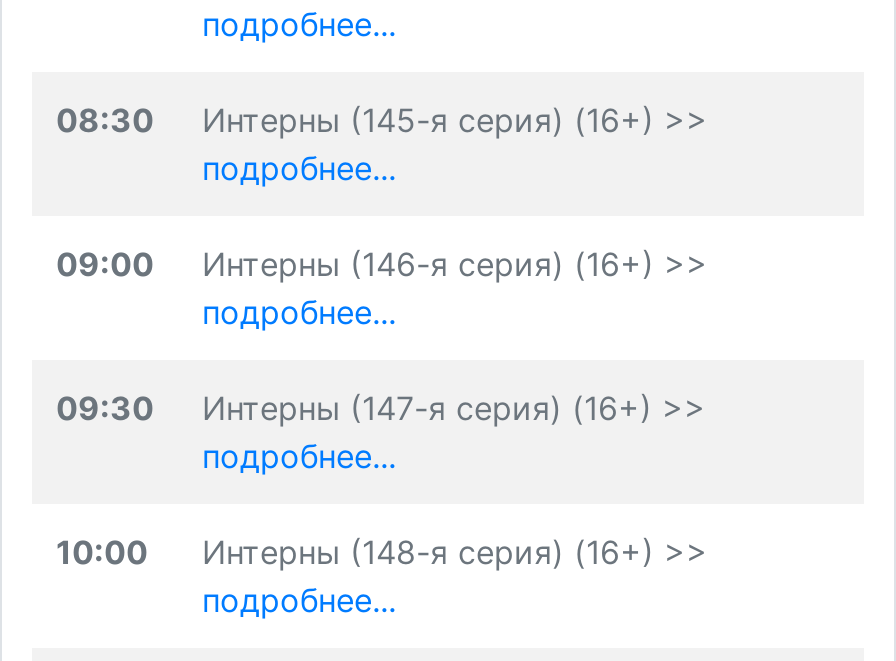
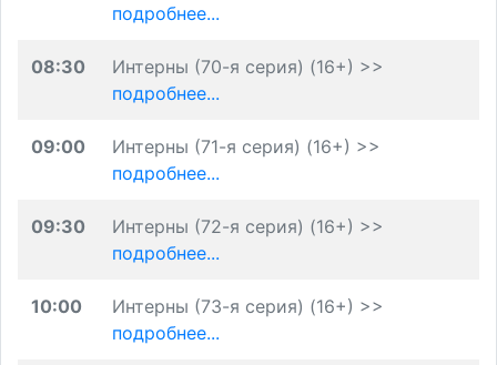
[202,100,708,140] Интерны (145-я серия) (16+) >> -> [112,56,384,78] Интерны (70-я серия) (16+) >>
[202,244,708,284] Интерны (146-я серия) (16+) >> -> [112,135,381,158] Интерны (71-я серия) (16+) >>
[202,388,706,428] Интерны (147-я серия) (16+) >> -> [112,215,384,238] Интерны (72-я серия) (16+) >>
[202,532,708,572] Интерны (148-я серия) (16+) >> -> [112,295,384,317] Интерны (73-я серия) (16+) >>

